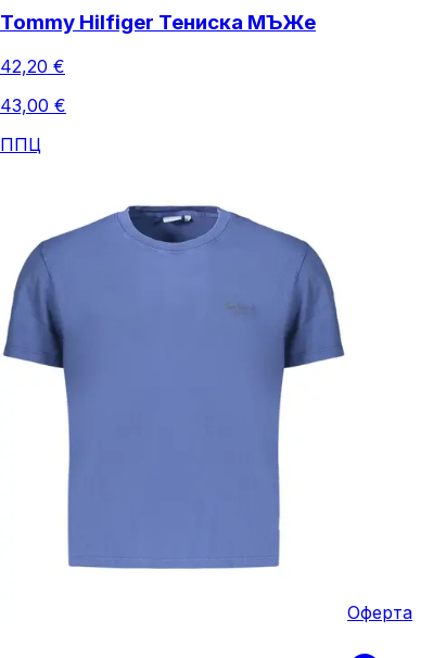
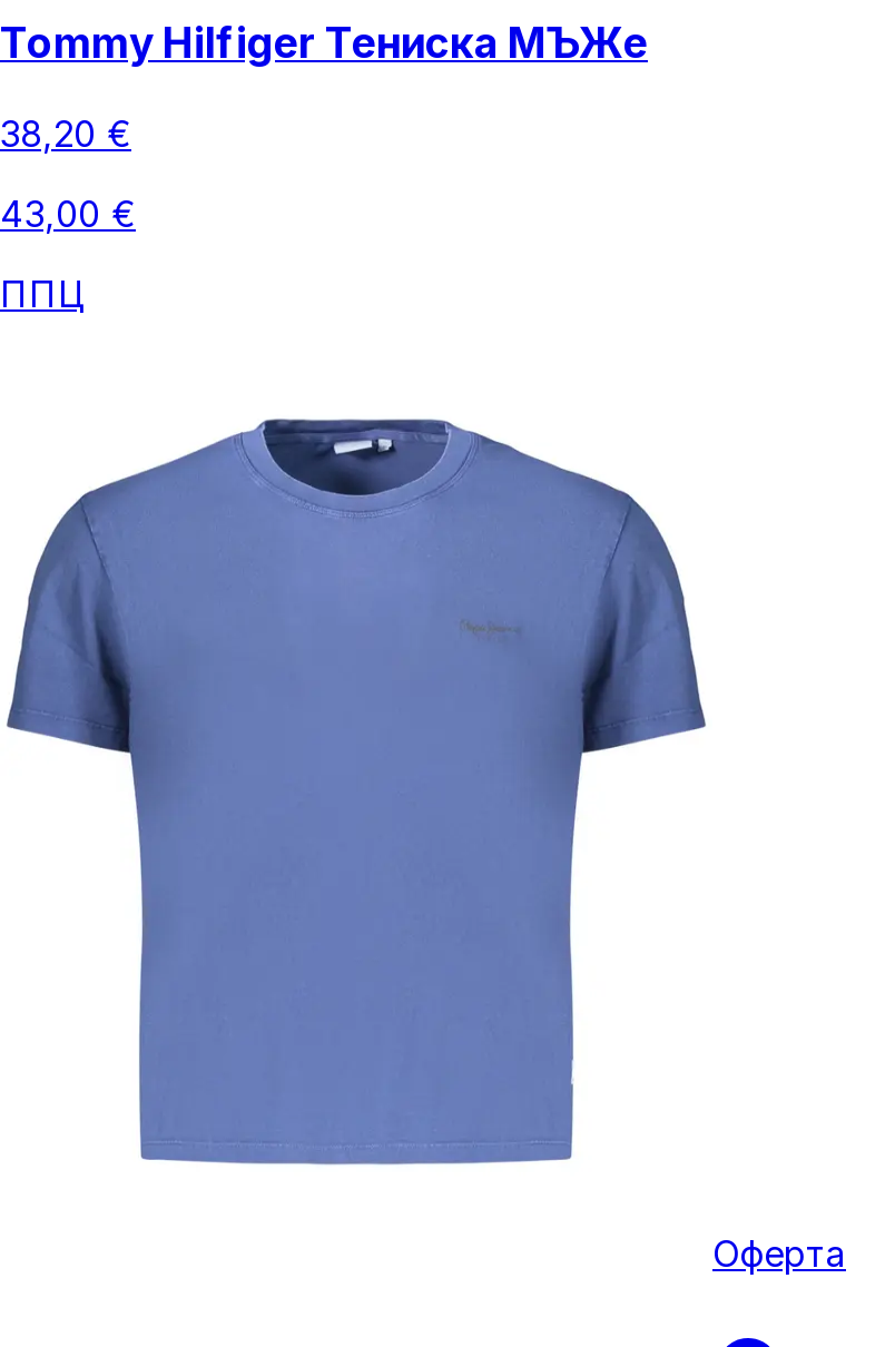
[0,55,65,77] 42,20 € -> [0,112,131,156] 38,20 €

